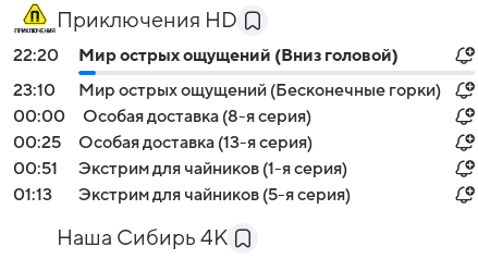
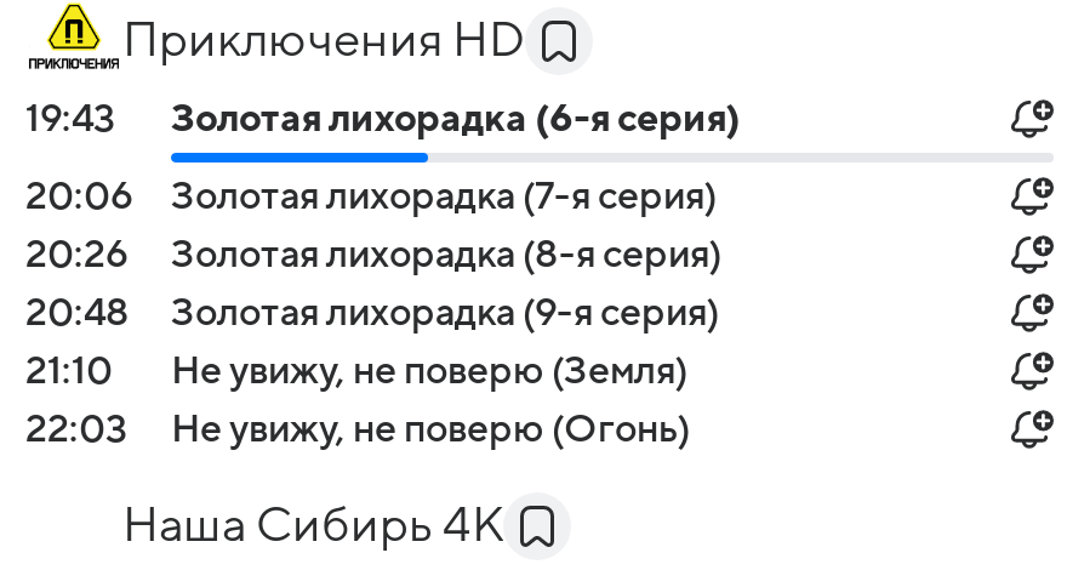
[13,46,399,65] 22:20 | Мир острых ощущений (Вниз головой) -> [25,97,741,141] 19:43 | Золотая лихорадка (6-я серия)
[13,81,441,205] 23:10 | Мир острых ощущений (Бесконечные горки) | 00:00 | Особая доставка (8-я серия) | 00:25 | Особая доставка (13-я серия) | 00:51 | Экстрим для чайников (1-я серия) | 01:13 | Экстрим для чайников (5-я серия) -> [25,175,721,451] 20:06 | Золотая лихорадка (7-я серия) | 20:26 | Золотая лихорадка (8-я серия) | 20:48 | Золотая лихорадка (9-я серия) | 21:10 | Не увижу, не поверю (Земля) | 22:03 | Не увижу, не поверю (Огонь)

